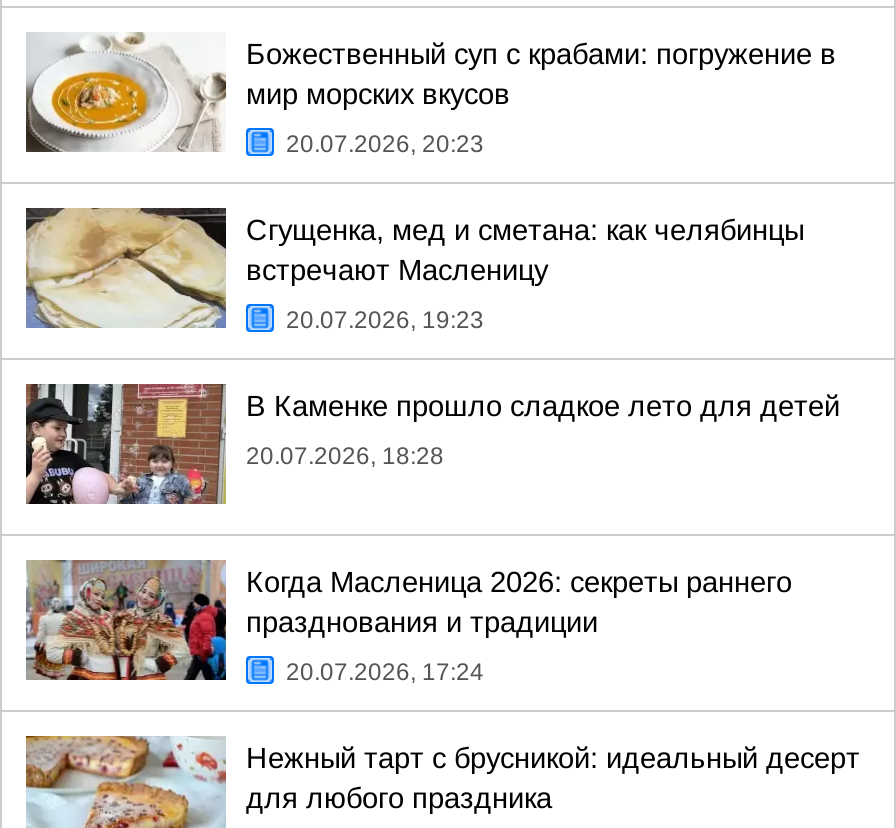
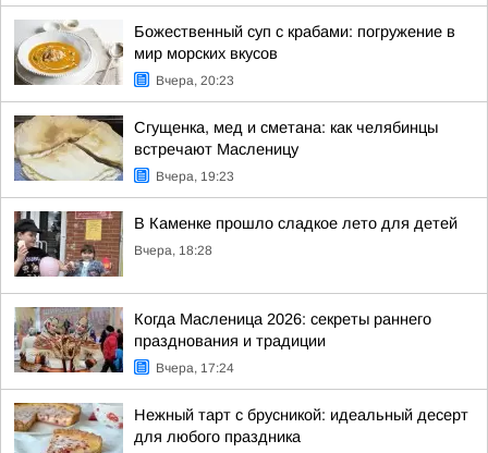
[286,130,484,158] 20.07.2026, 20:23 -> [156,73,234,88] Вчера, 20:23
[286,306,484,334] 20.07.2026, 19:23 -> [156,169,234,184] Вчера, 19:23
[246,442,444,470] 20.07.2026, 18:28 -> [134,243,212,258] Вчера, 18:28
[286,658,484,686] 20.07.2026, 17:24 -> [156,360,234,376] Вчера, 17:24

